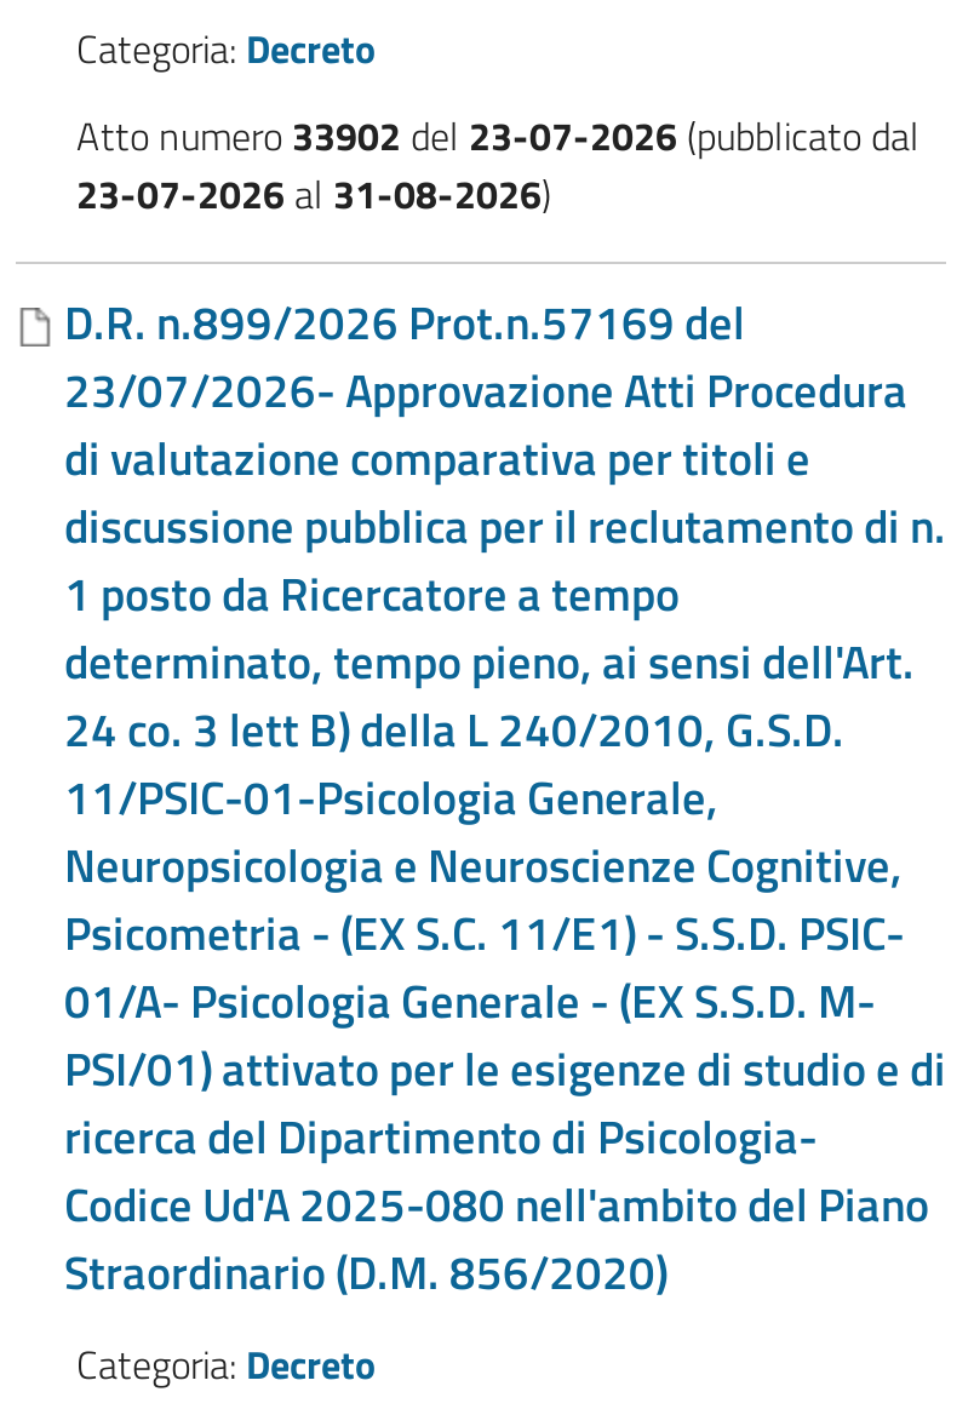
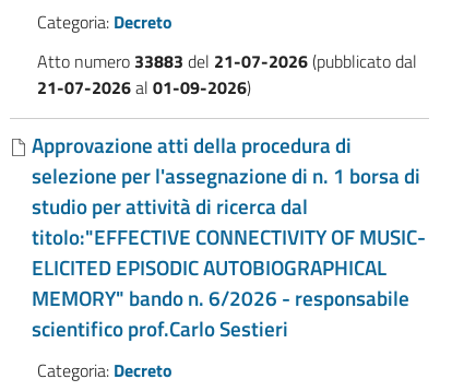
[76,107,919,223] Atto numero 33902 del 23-07-2026 (pubblicato dal | 23-07-2026 al 31-08-2026) -> [37,48,417,100] Atto numero 33883 del 21-07-2026 (pubblicato dal | 21-07-2026 al 01-09-2026)
[64,286,946,1306] D.R. n.899/2026 Prot.n.57169 del | 23/07/2026- Approvazione Atti Procedura | di valutazione comparativa per titoli e | discussione pubblica per il reclutamento di n. | 1 posto da Ricercatore a tempo | determinato, tempo pieno, ai sensi dell'Art. | 24 co. 3 lett B) della L 240/2010, G.S.D. | 11/PSIC-01-Psicologia Generale, | Neuropsicologia e Neuroscienze Cognitive, | Psicometria - (EX S.C. 11/E1) - S.S.D. PSIC- | 01/A- Psicologia Generale - (EX S.S.D. M- | PSI/01) attivato per le esigenze di studio e di | ricerca del Dipartimento di Psicologia- | Codice Ud'A 2025-080 nell'ambito del Piano | Straordinario (D.M. 856/2020) -> [32,129,426,344] Approvazione atti della procedura di | selezione per l'assegnazione di n. 1 borsa di | studio per attività di ricerca dal | titolo:"EFFECTIVE CONNECTIVITY OF MUSIC- | ELICITED EPISODIC AUTOBIOGRAPHICAL | MEMORY" bando n. 6/2026 - responsabile | scientifico prof.Carlo Sestieri

